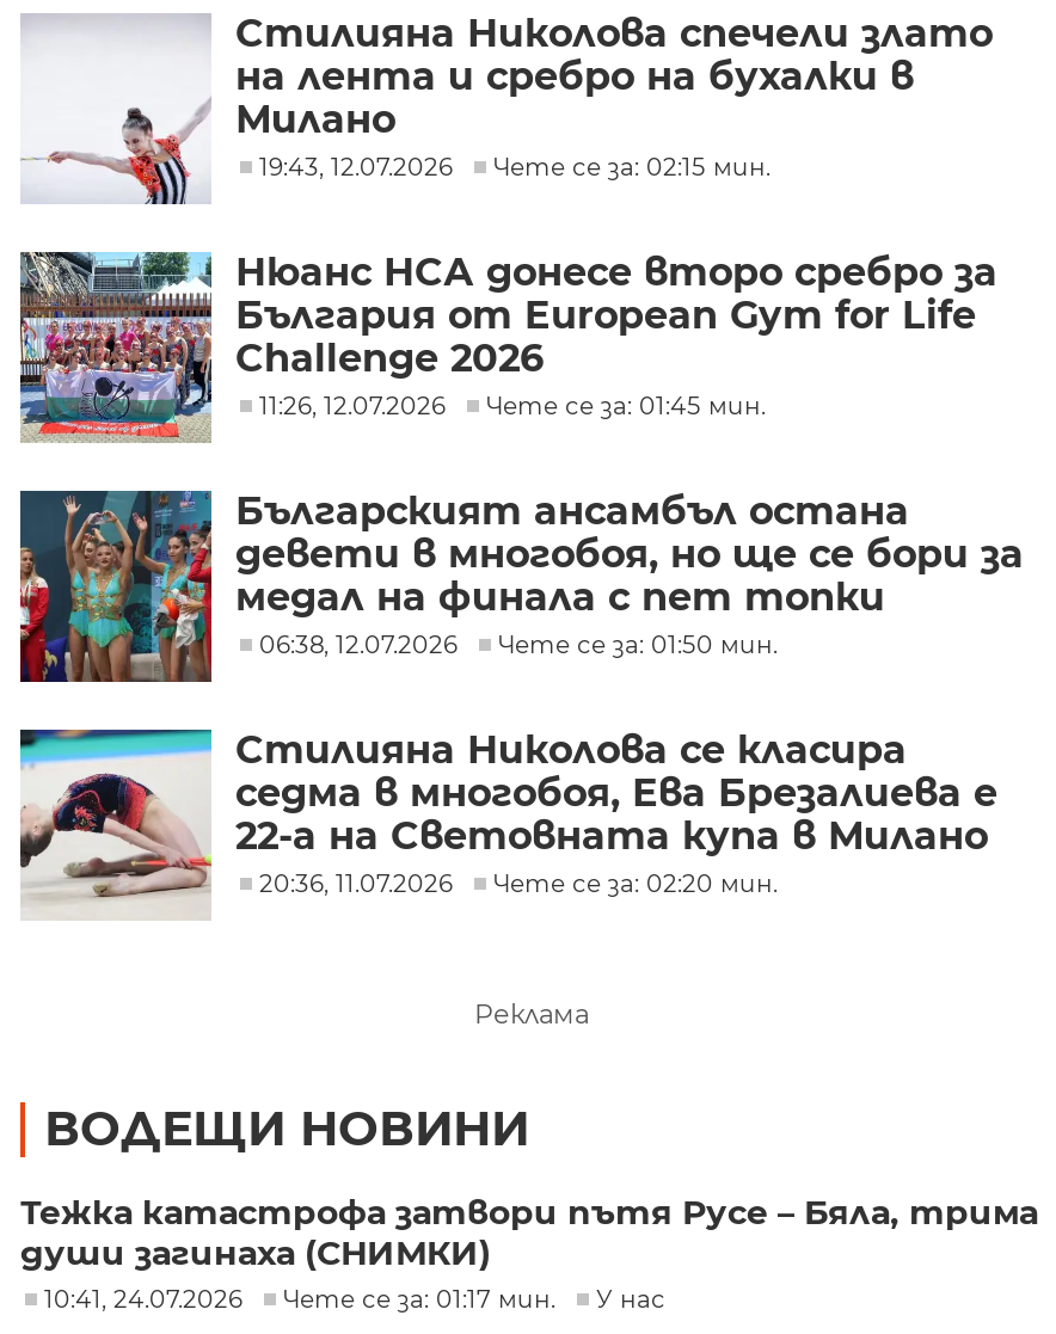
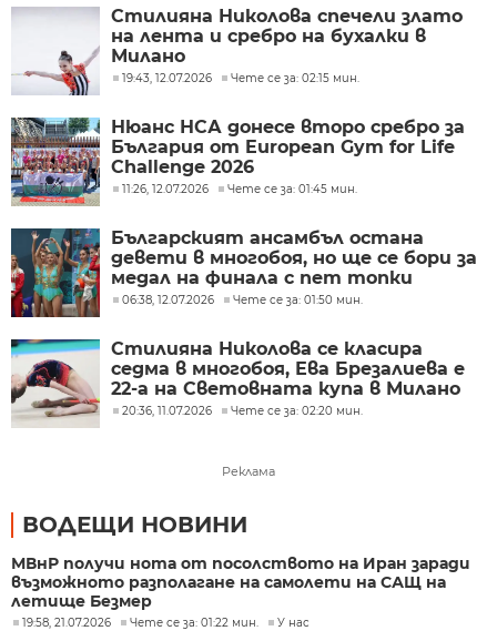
[20,1192,1038,1316] Тежка катастрофа затвори пътя Русе – Бяла, трима | души загинаха (СНИМКИ) | 10:41, 24.07.2026 | Чете се за: 01:17 мин. -> [11,554,470,630] МВнР получи нота от посолството на Иран заради | възможното разполагане на самолети на САЩ на | летище Безмер | 19:58, 21.07.2026 | Чете се за: 01:22 мин.

